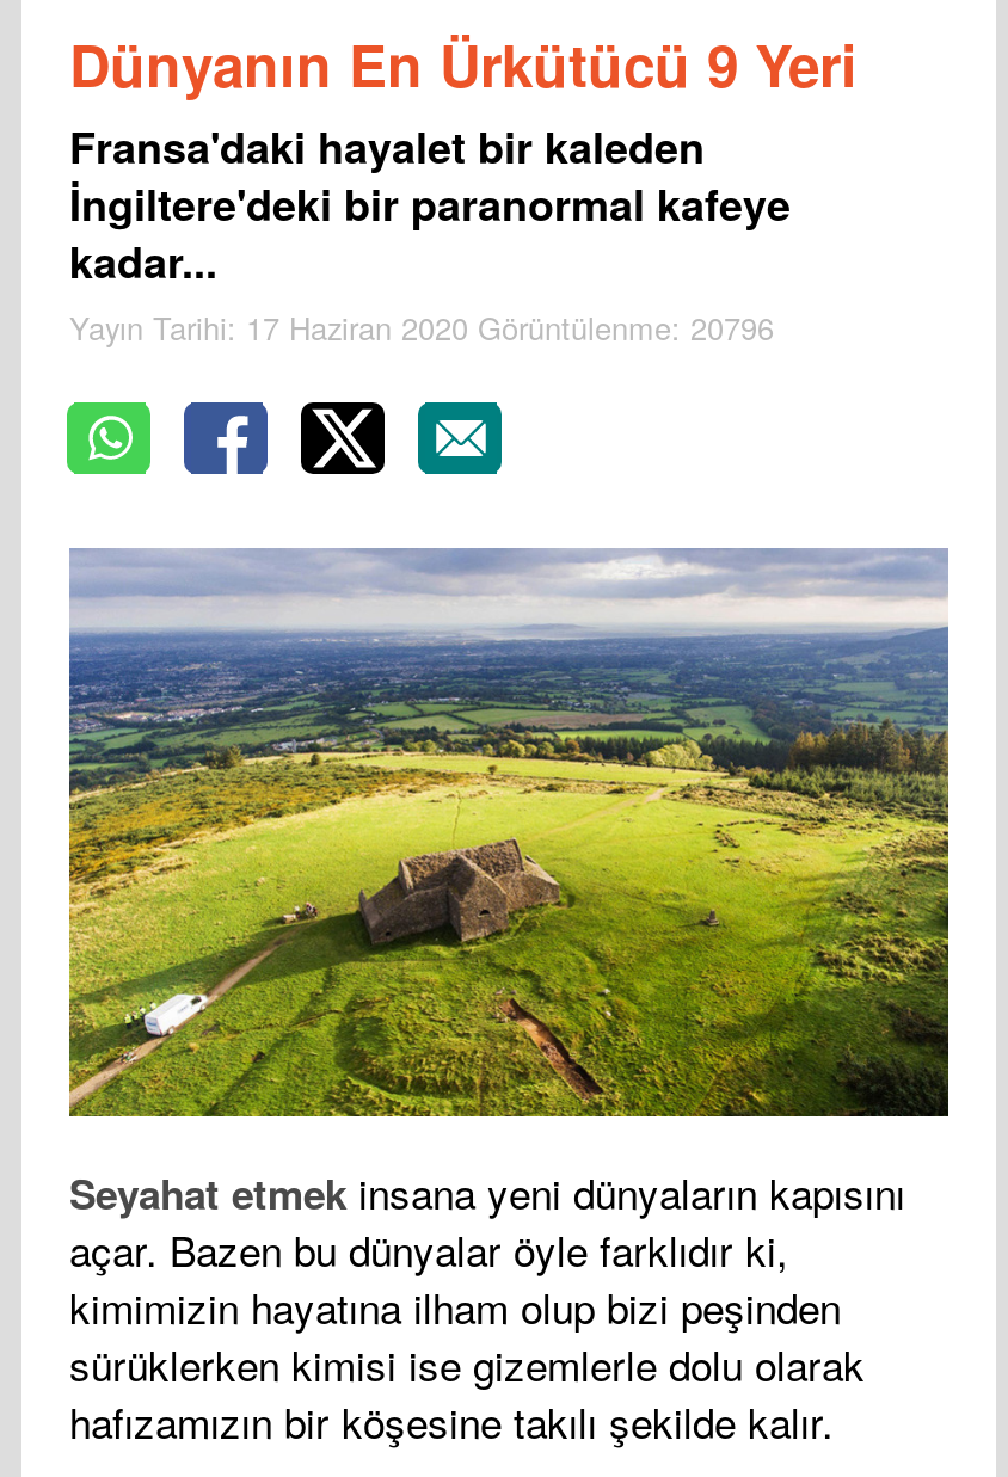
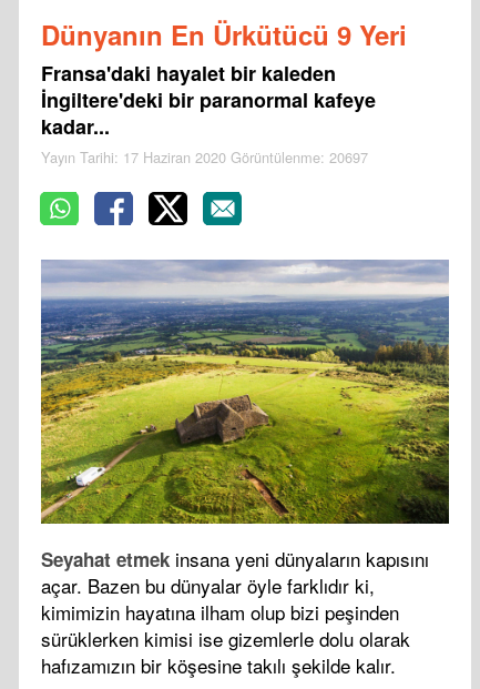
[69,304,774,350] Yayın Tarihi: 17 Haziran 2020 Görüntülenme: 20796 -> [41,146,368,168] Yayın Tarihi: 17 Haziran 2020 Görüntülenme: 20697

